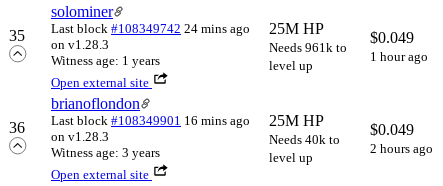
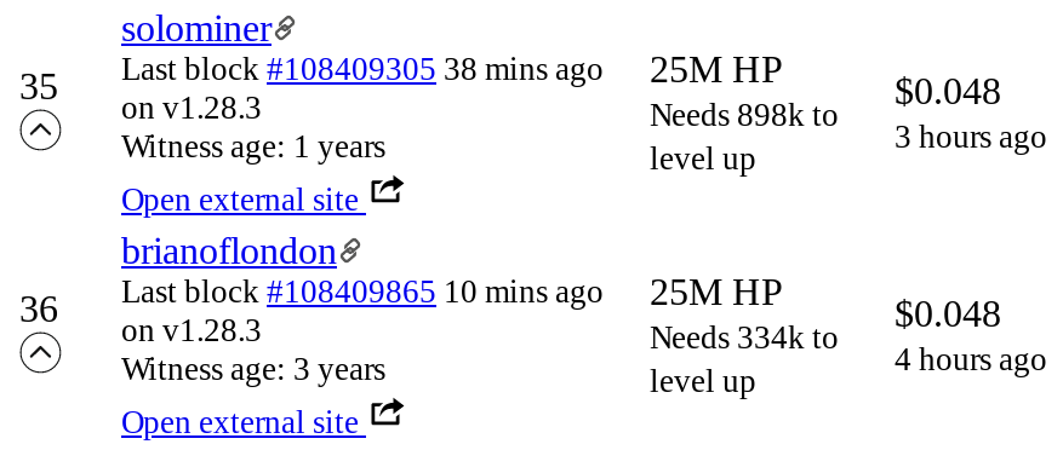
[51,21,250,36] Last block #108349742 24 mins ago -> [121,52,604,88] Last block #108409305 38 mins ago
[370,29,414,46] $0.049 -> [895,71,1001,112] $0.048
[269,40,347,55] Needs 961k to -> [650,97,839,134] Needs 898k to
[370,49,428,64] 1 hour ago -> [895,119,1047,156] 3 hours ago
[51,113,250,128] Last block #108349901 16 mins ago -> [121,274,604,310] Last block #108409865 10 mins ago
[370,121,414,138] $0.049 -> [895,293,1001,335] $0.048
[269,132,340,147] Needs 40k to -> [650,320,839,356] Needs 334k to
[370,141,433,156] 2 hours ago -> [895,342,1047,378] 4 hours ago

